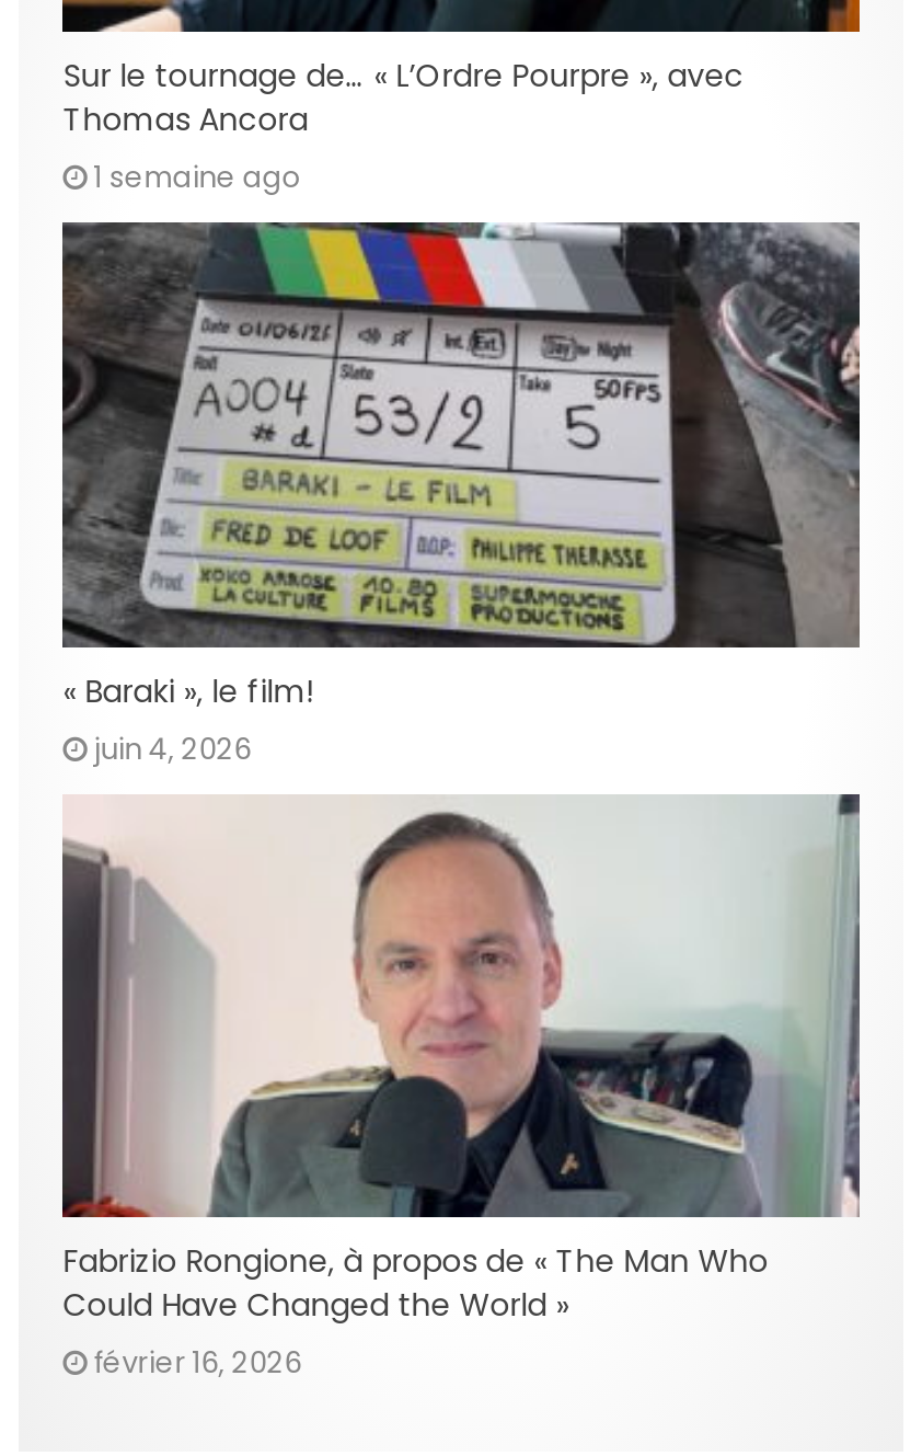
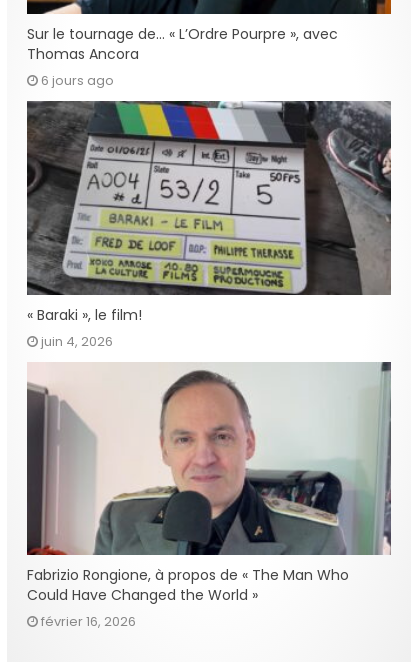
[94,157,302,198] 1 semaine ago -> [41,71,114,90] 6 jours ago

